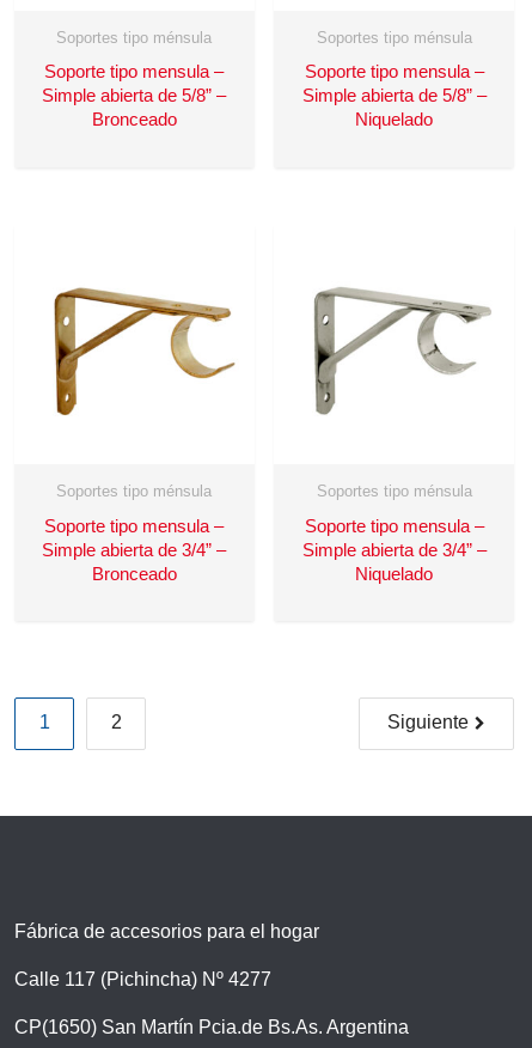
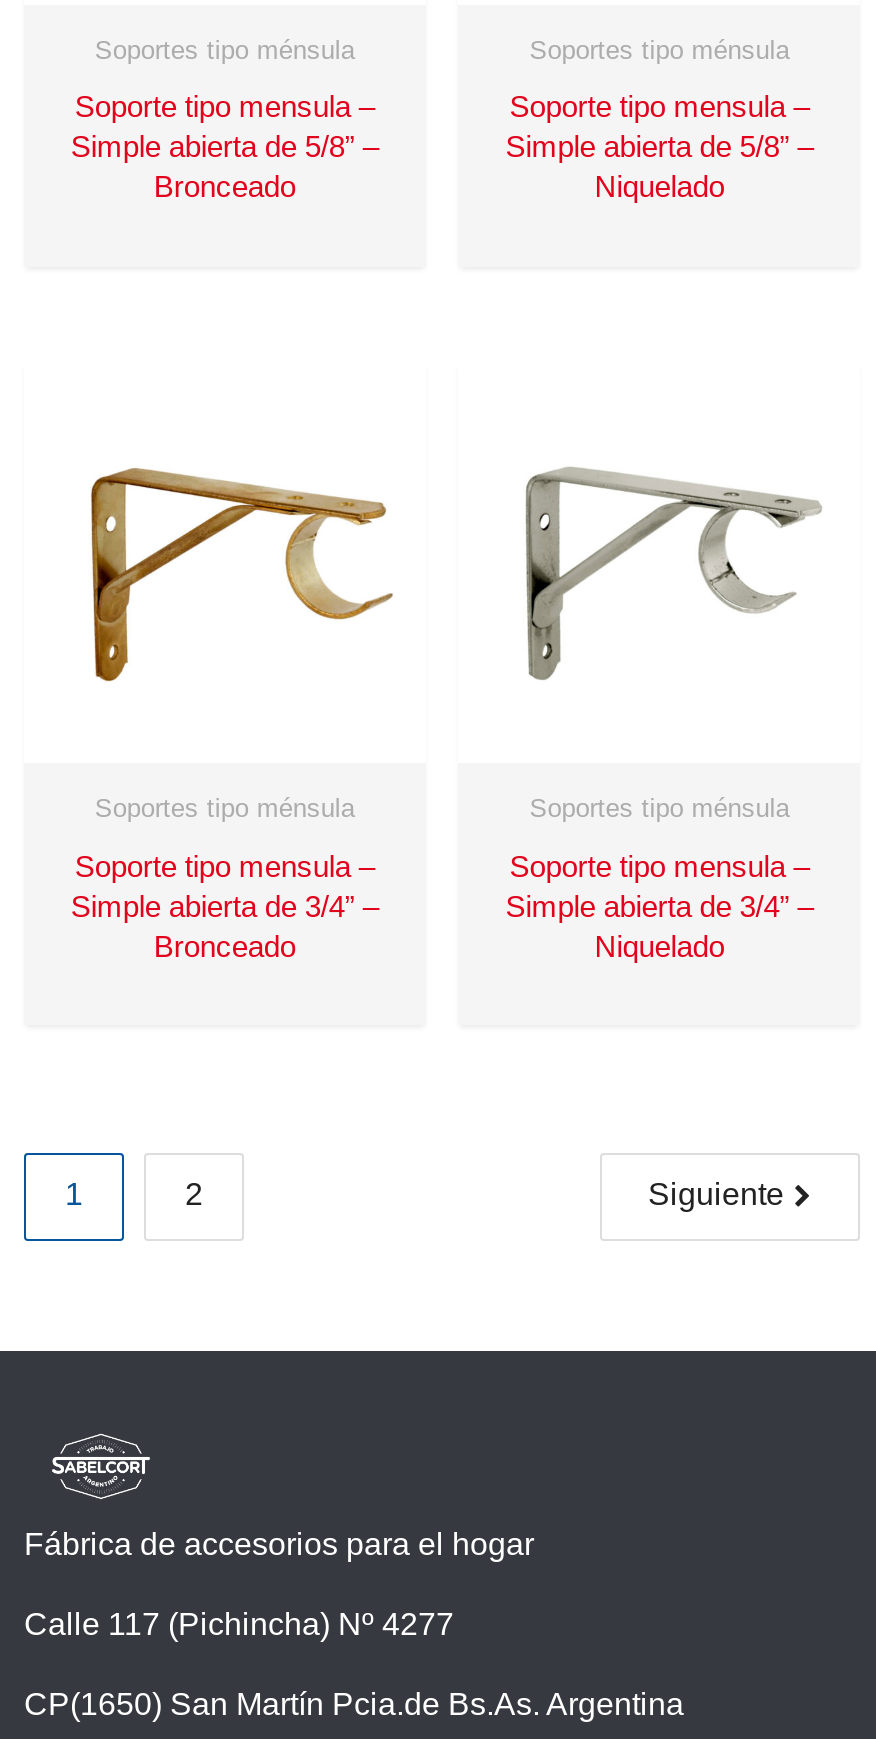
none -> [50,1433,152,1501] [image]

